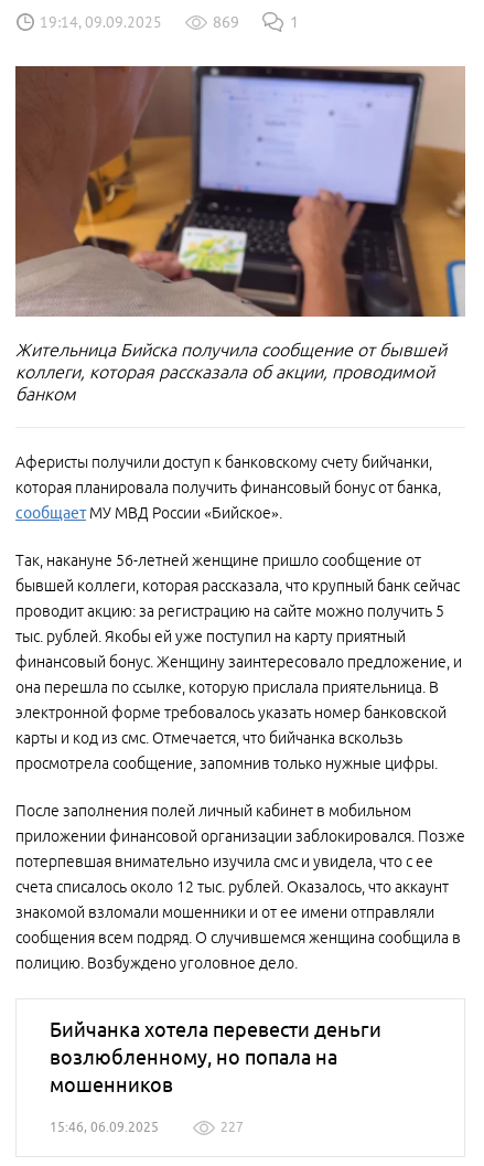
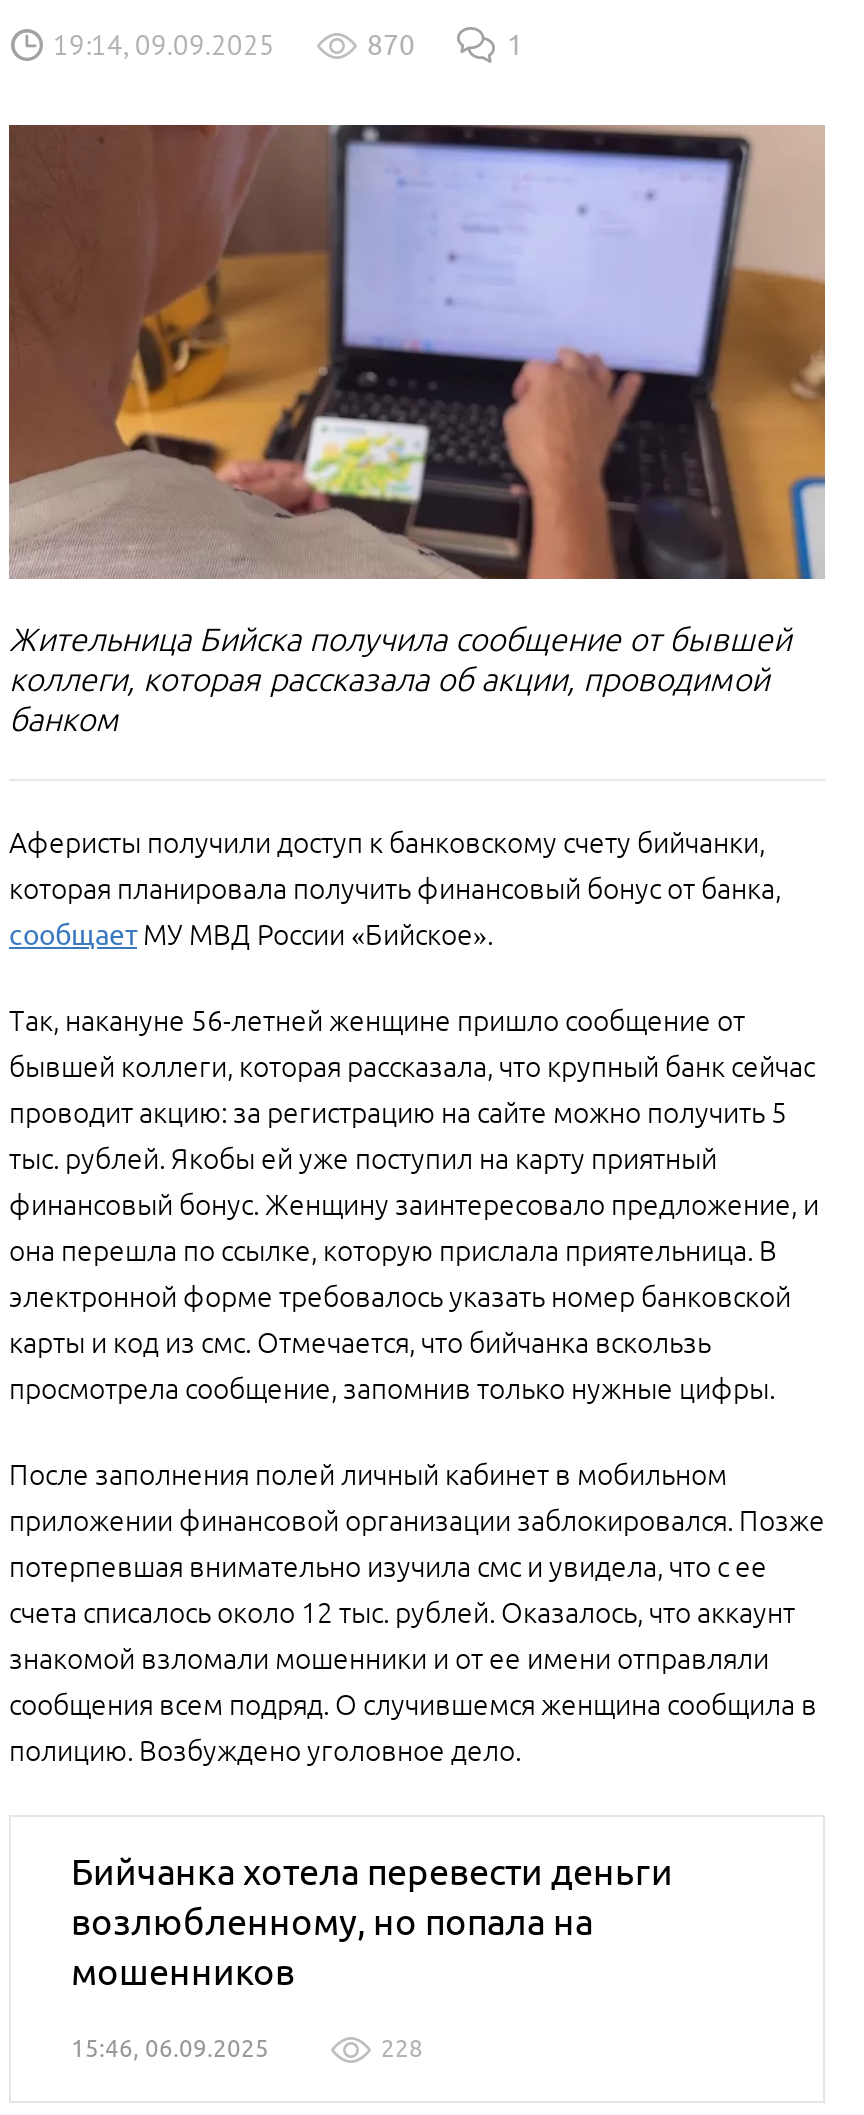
[213,13,239,31] 869 -> [367,29,415,61] 870
[221,1120,244,1134] 227 -> [381,2036,423,2062] 228

